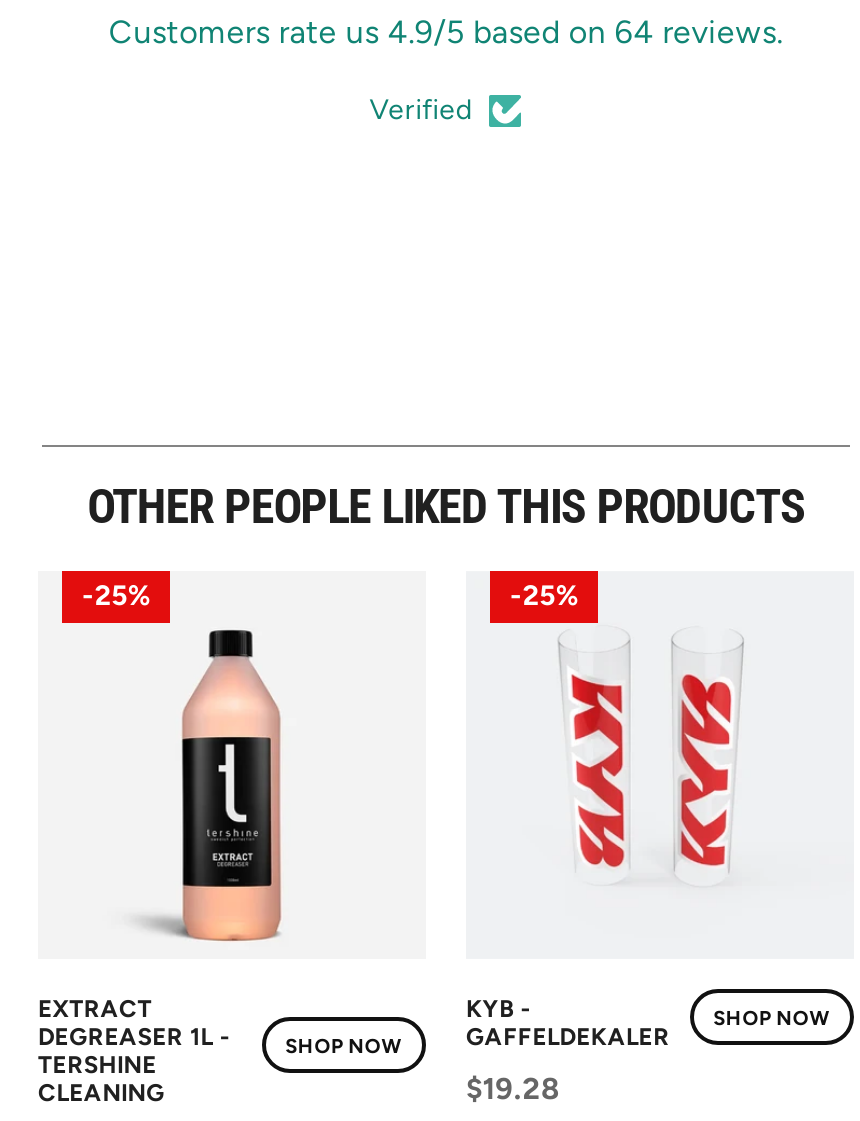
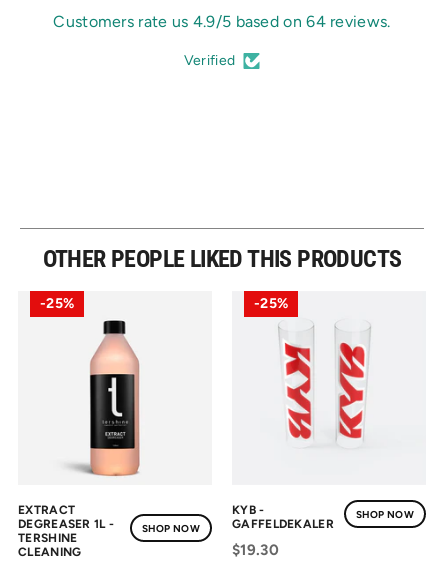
[466,1072,560,1108] $19.28 -> [232,541,279,559] $19.30

